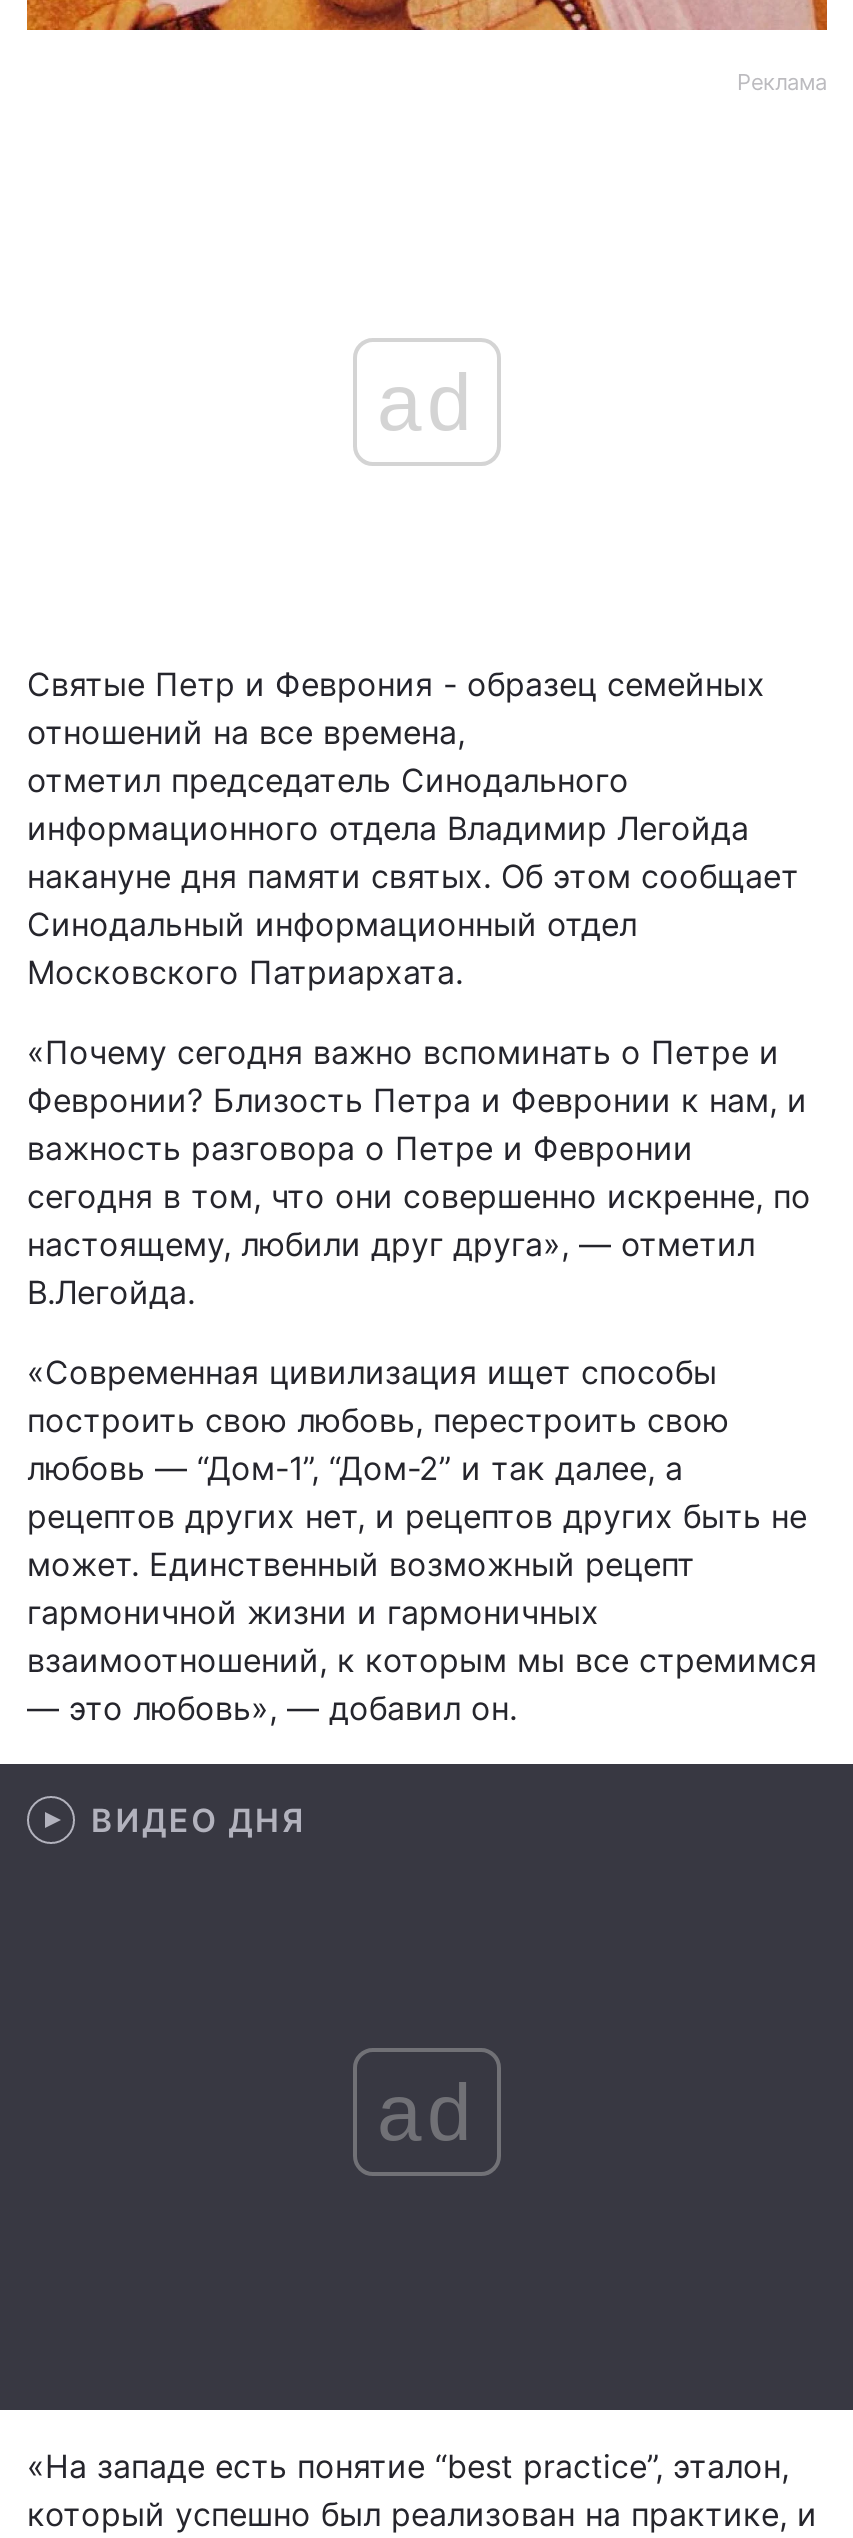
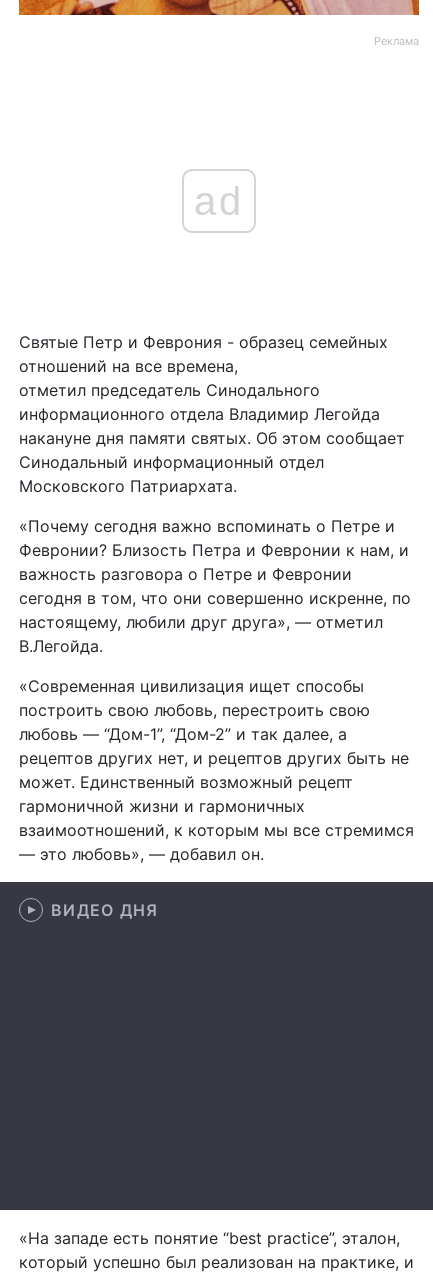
[377,2067,477,2155] ad -> none

